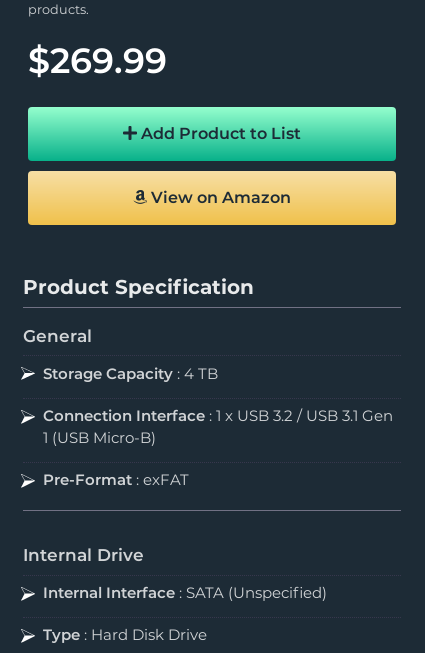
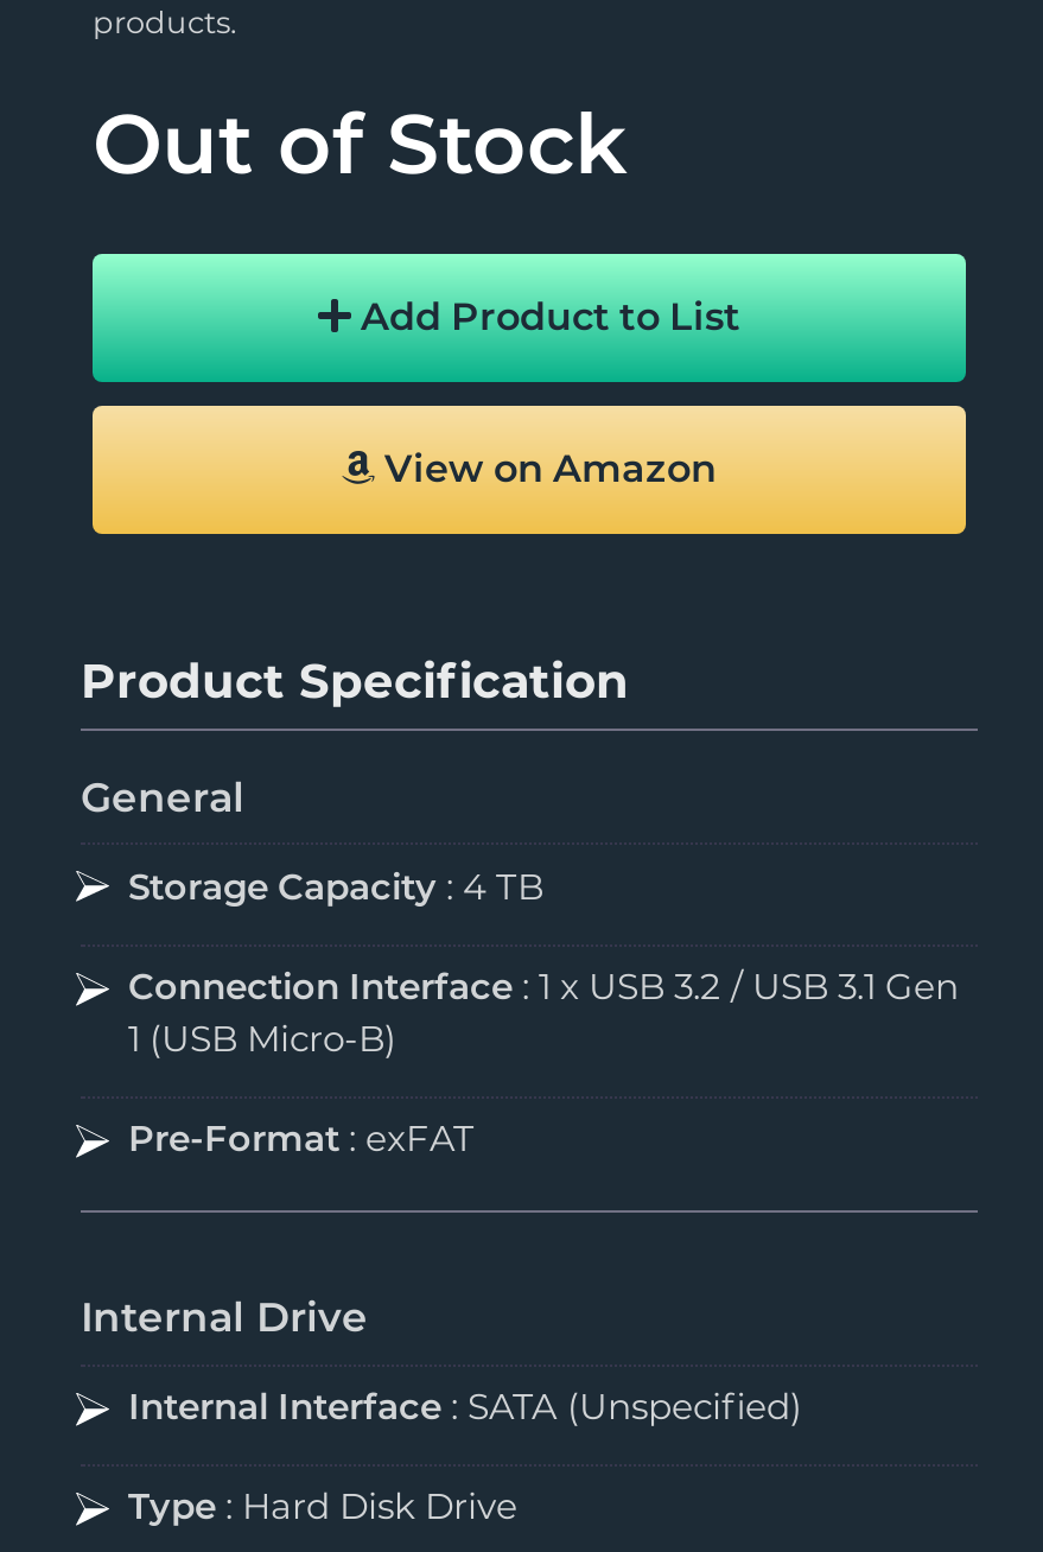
[28,39,167,82] $269.99 -> [93,93,627,195] Out of Stock

